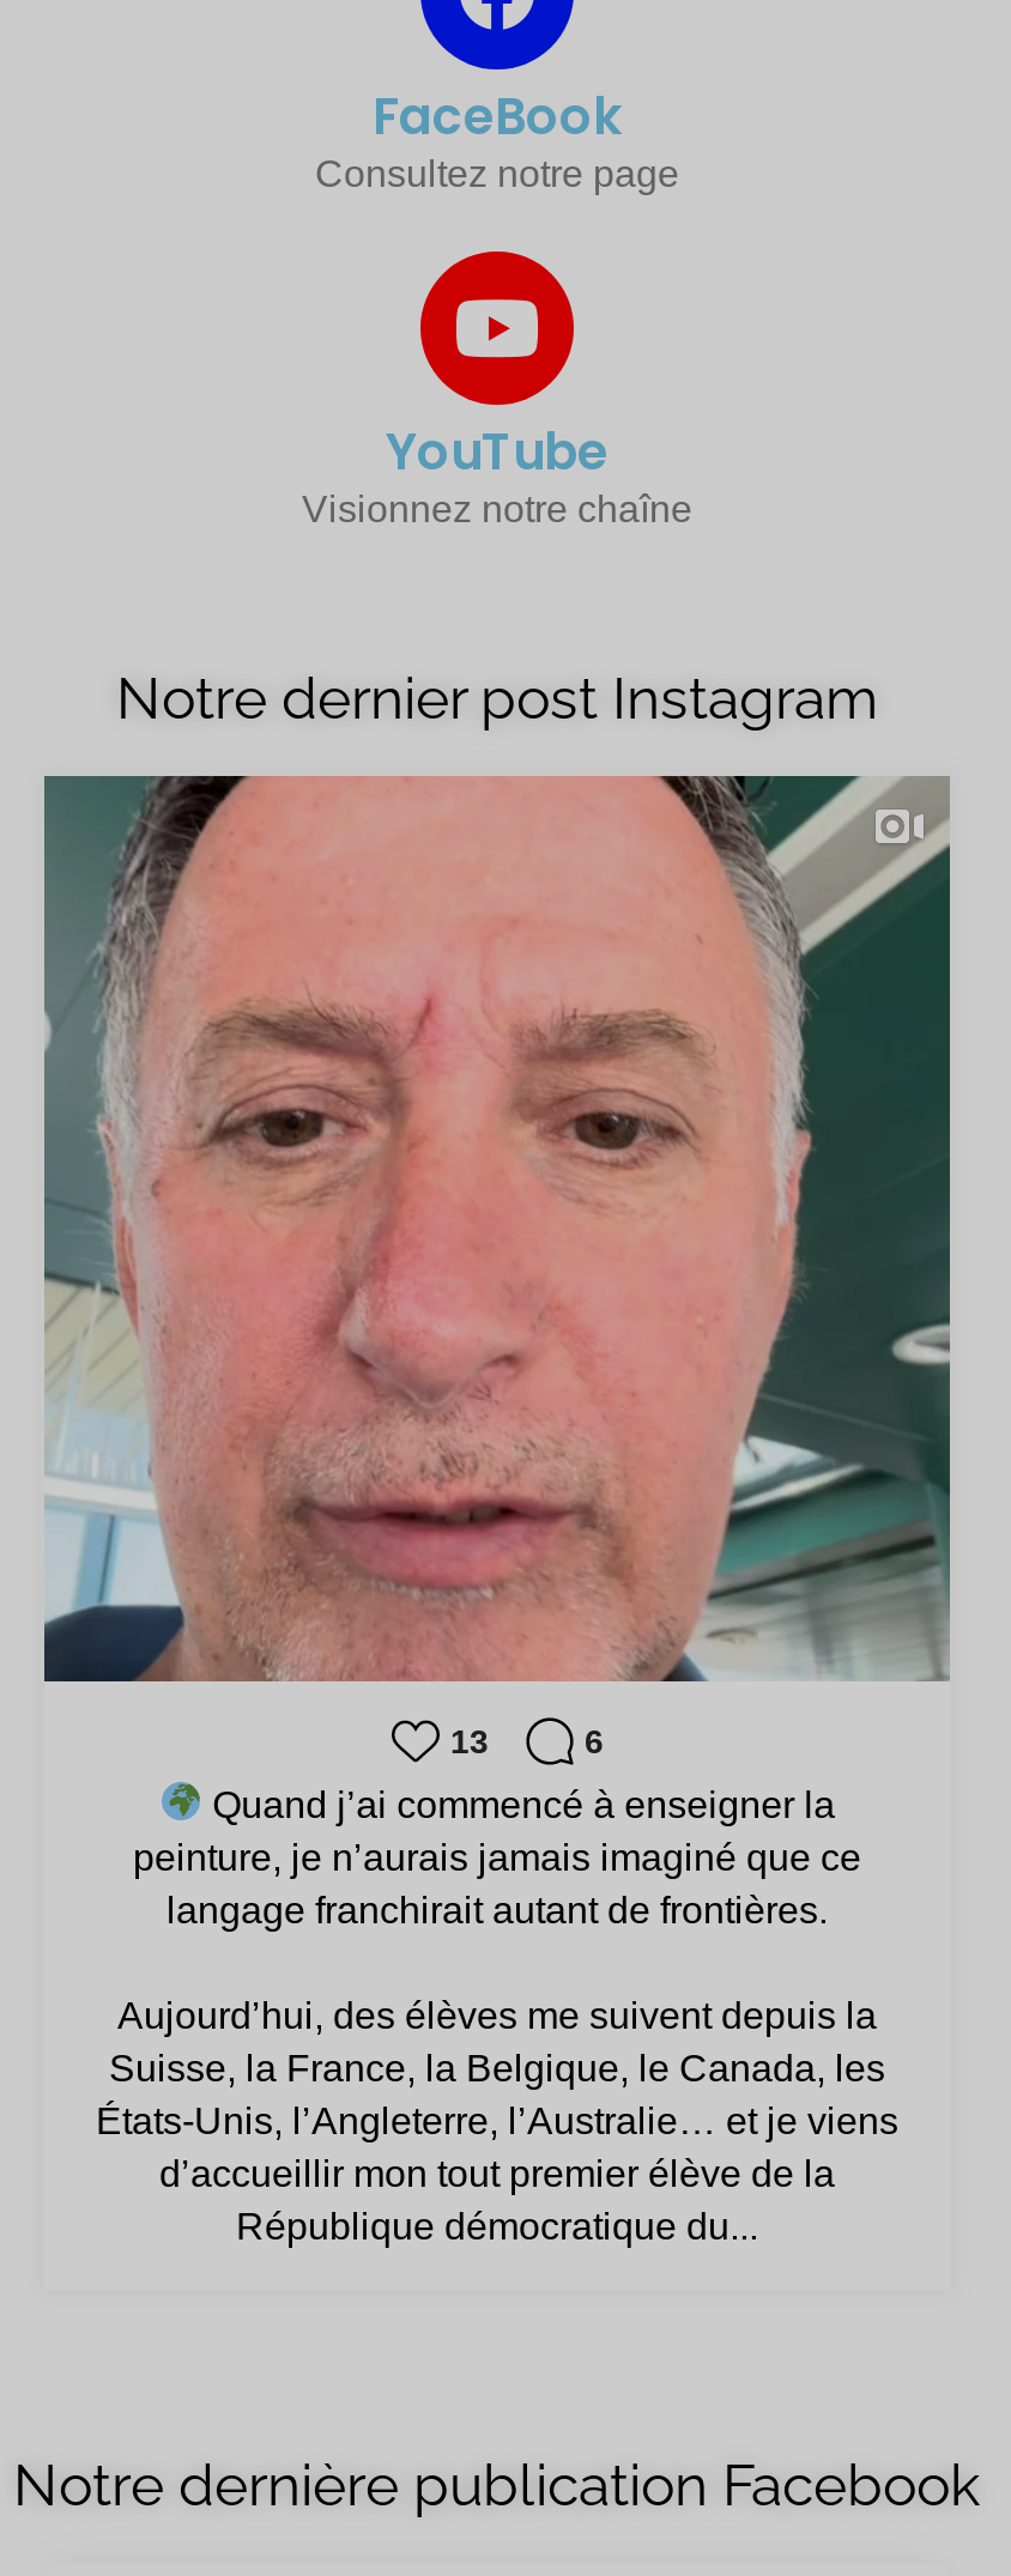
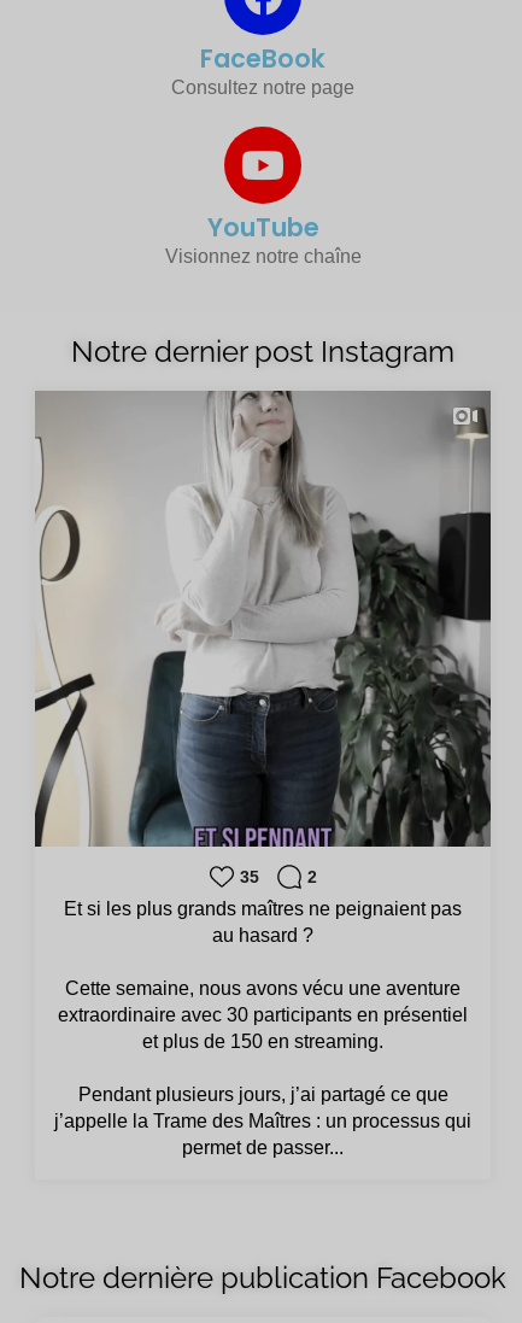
[42,774,952,2246] [image] | 13 | 6 | Quand j’ai commencé à enseigner la | peinture, je n’aurais jamais imaginé que ce | langage franchirait autant de frontières. | Aujourd’hui, des élèves me suivent depuis la | Suisse, la France, la Belgique, le Canada, les | États-Unis, l’Angleterre, l’Australie… et je viens | d’accueillir mon tout premier élève de la | République démocratique du... -> [34,390,491,1157] [image] | 35 | 2 | Et si les plus grands maîtres ne peignaient pas | au hasard ? | Cette semaine, nous avons vécu une aventure | extraordinaire avec 30 participants en présentiel | et plus de 150 en streaming. | Pendant plusieurs jours, j’ai partagé ce que | j’appelle la Trame des Maîtres : un processus qui | permet de passer...

